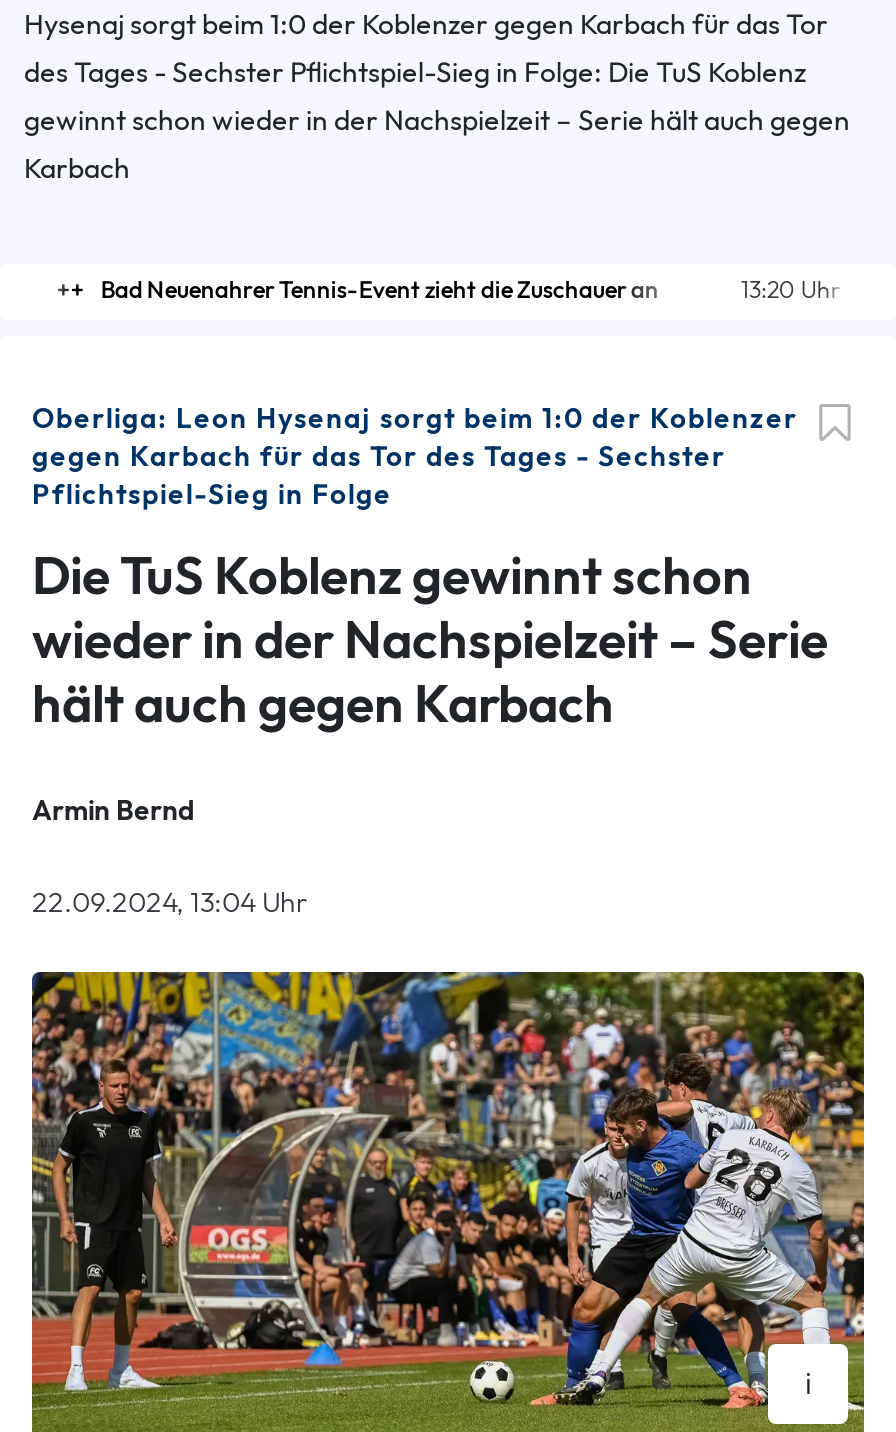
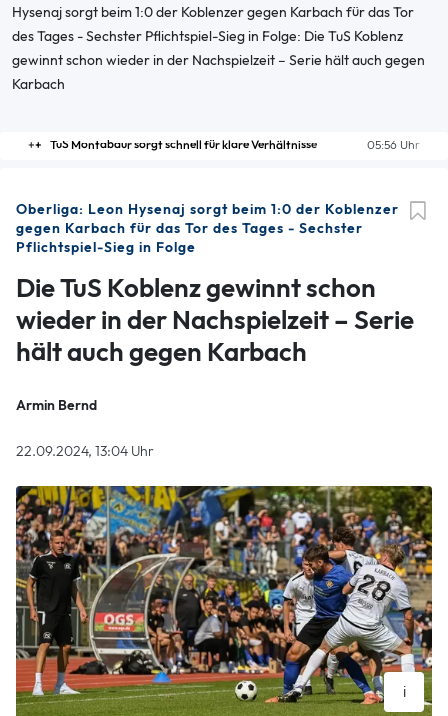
[100,274,840,306] 13:20 Uhr | Bad Neuenahrer Tennis-Event zieht die Zuschauer an -> [50,137,420,153] 05:56 Uhr | TuS Montabaur sorgt schnell für klare Verhältnisse

